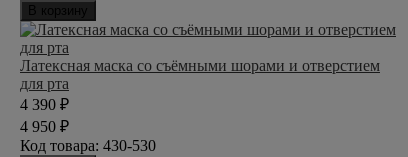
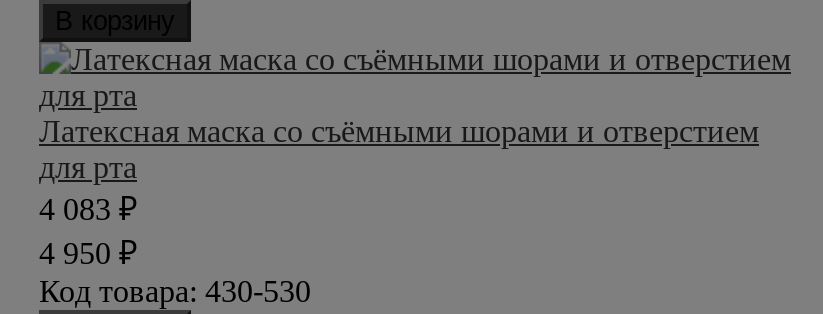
[20,96,69,113] 4 390 ₽ -> [39,192,137,226] 4 083 ₽

